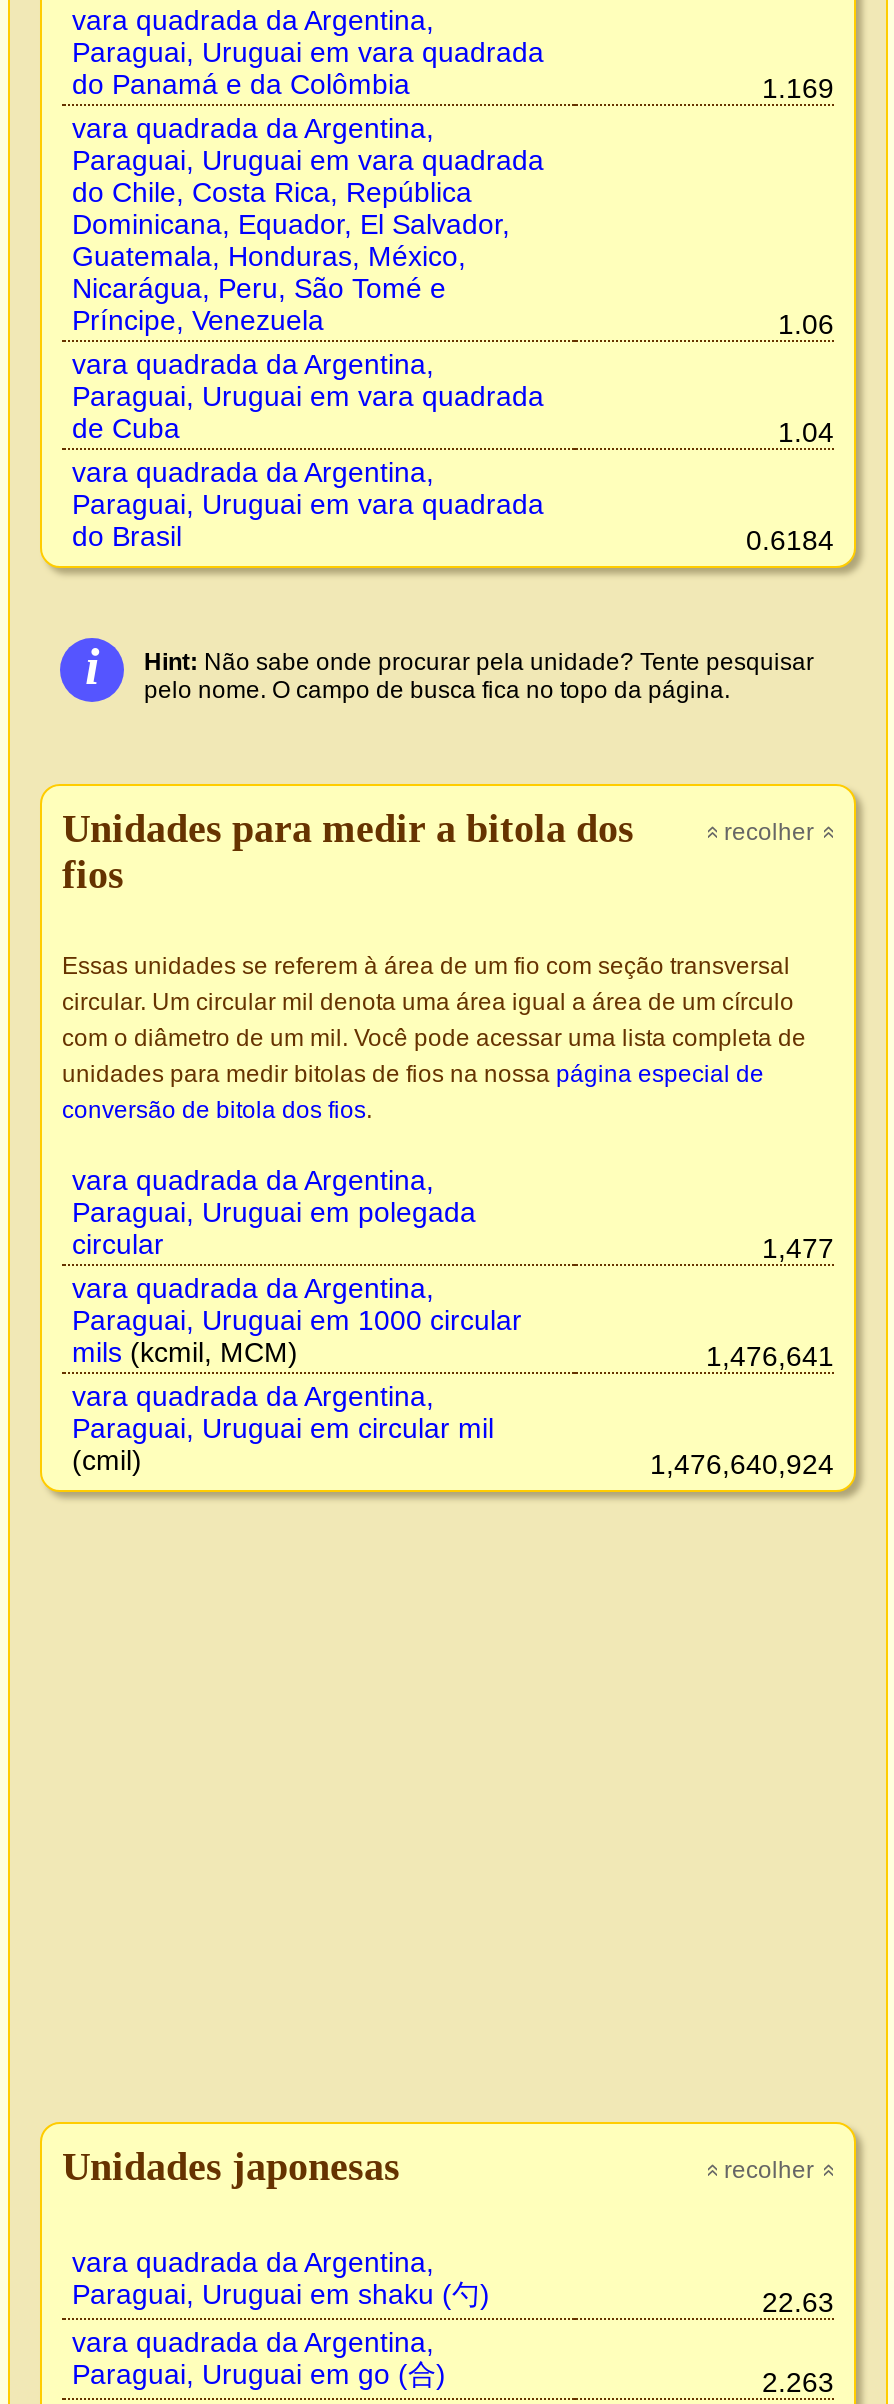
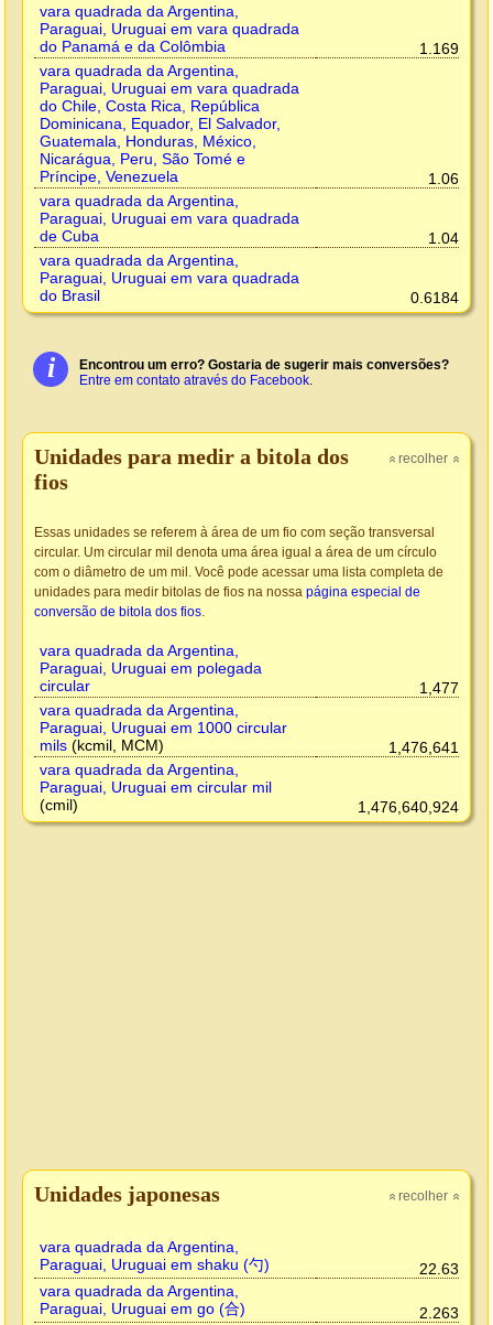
[144,648,814,704] Hint: Não sabe onde procurar pela unidade? Tente pesquisar | pelo nome. O campo de busca fica no topo da página. -> [79,357,449,388] Encontrou um erro? Gostaria de sugerir mais conversões? | Entre em contato através do Facebook.

